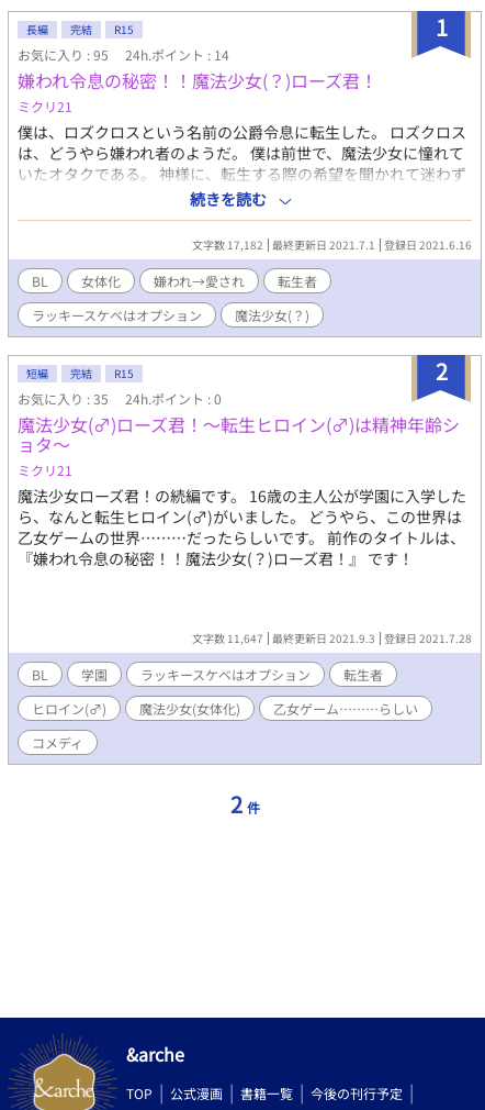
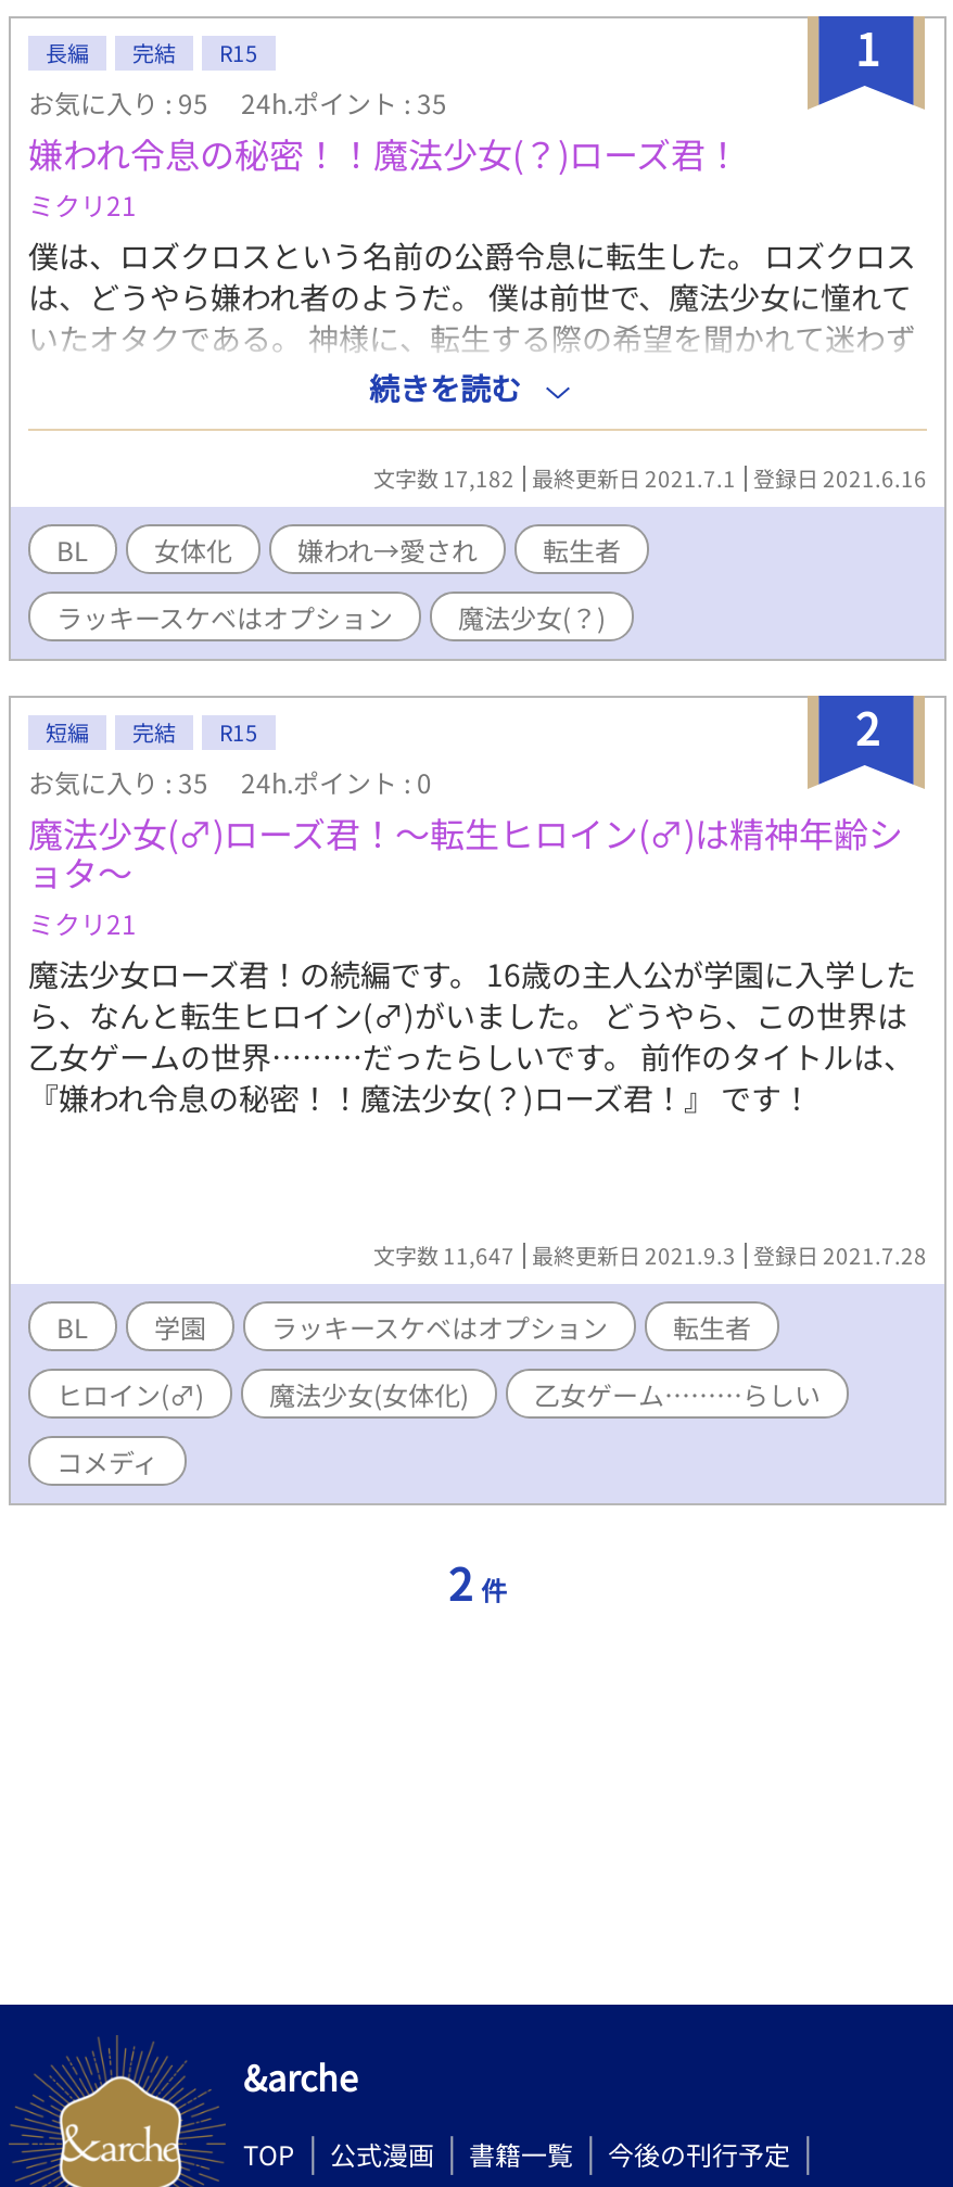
[18,45,229,64] お気に入り : 95 24h.ポイント : 14 -> [28,84,447,120] お気に入り : 95 24h.ポイント : 35

